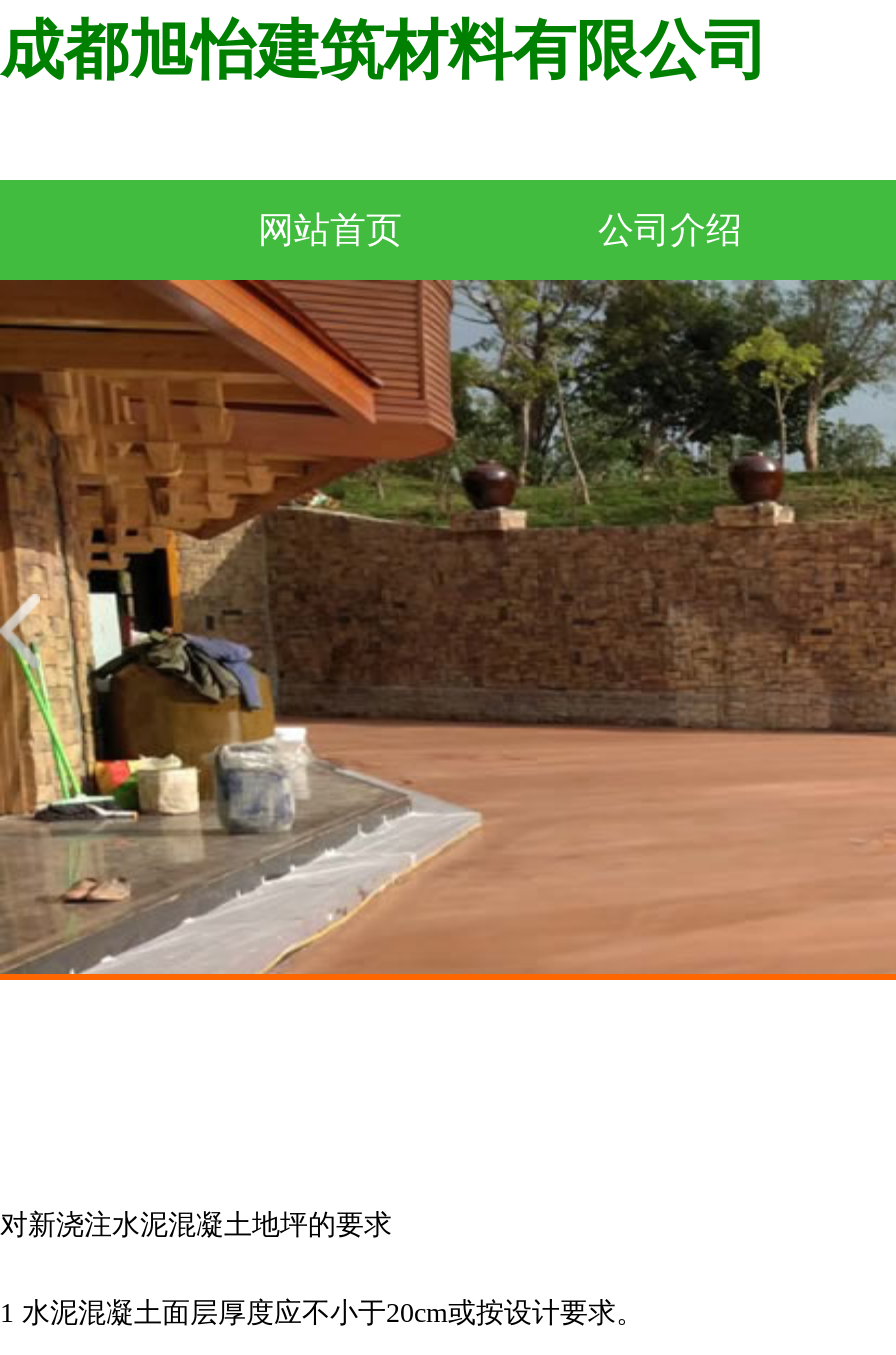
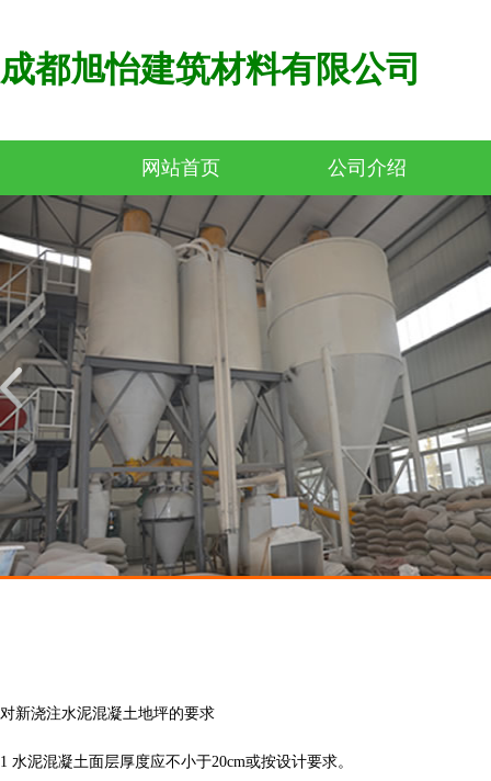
[6,278,890,976] [image] -> [3,194,488,577] [image]

